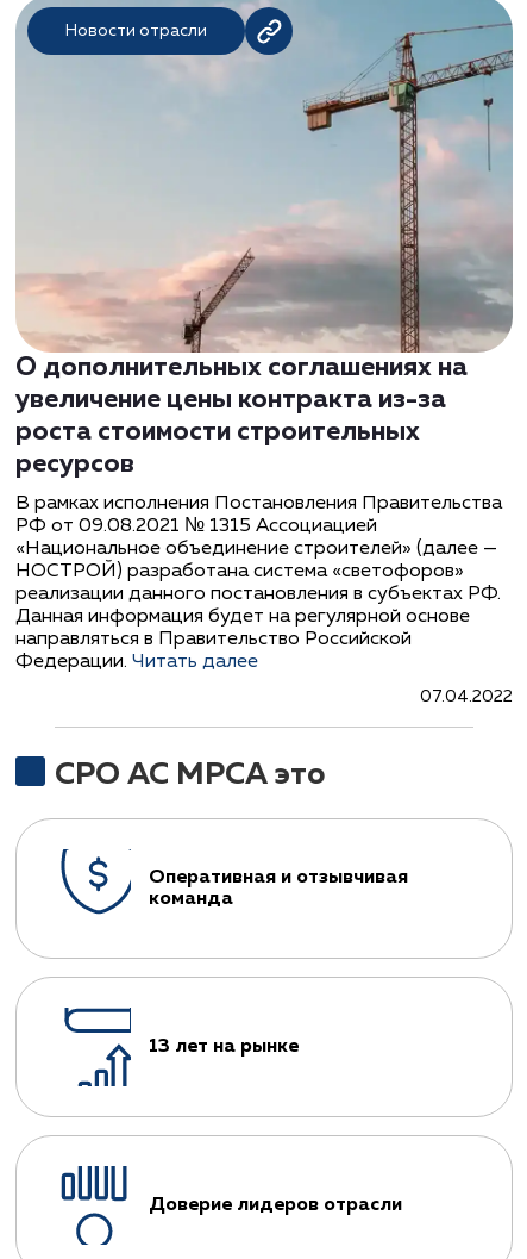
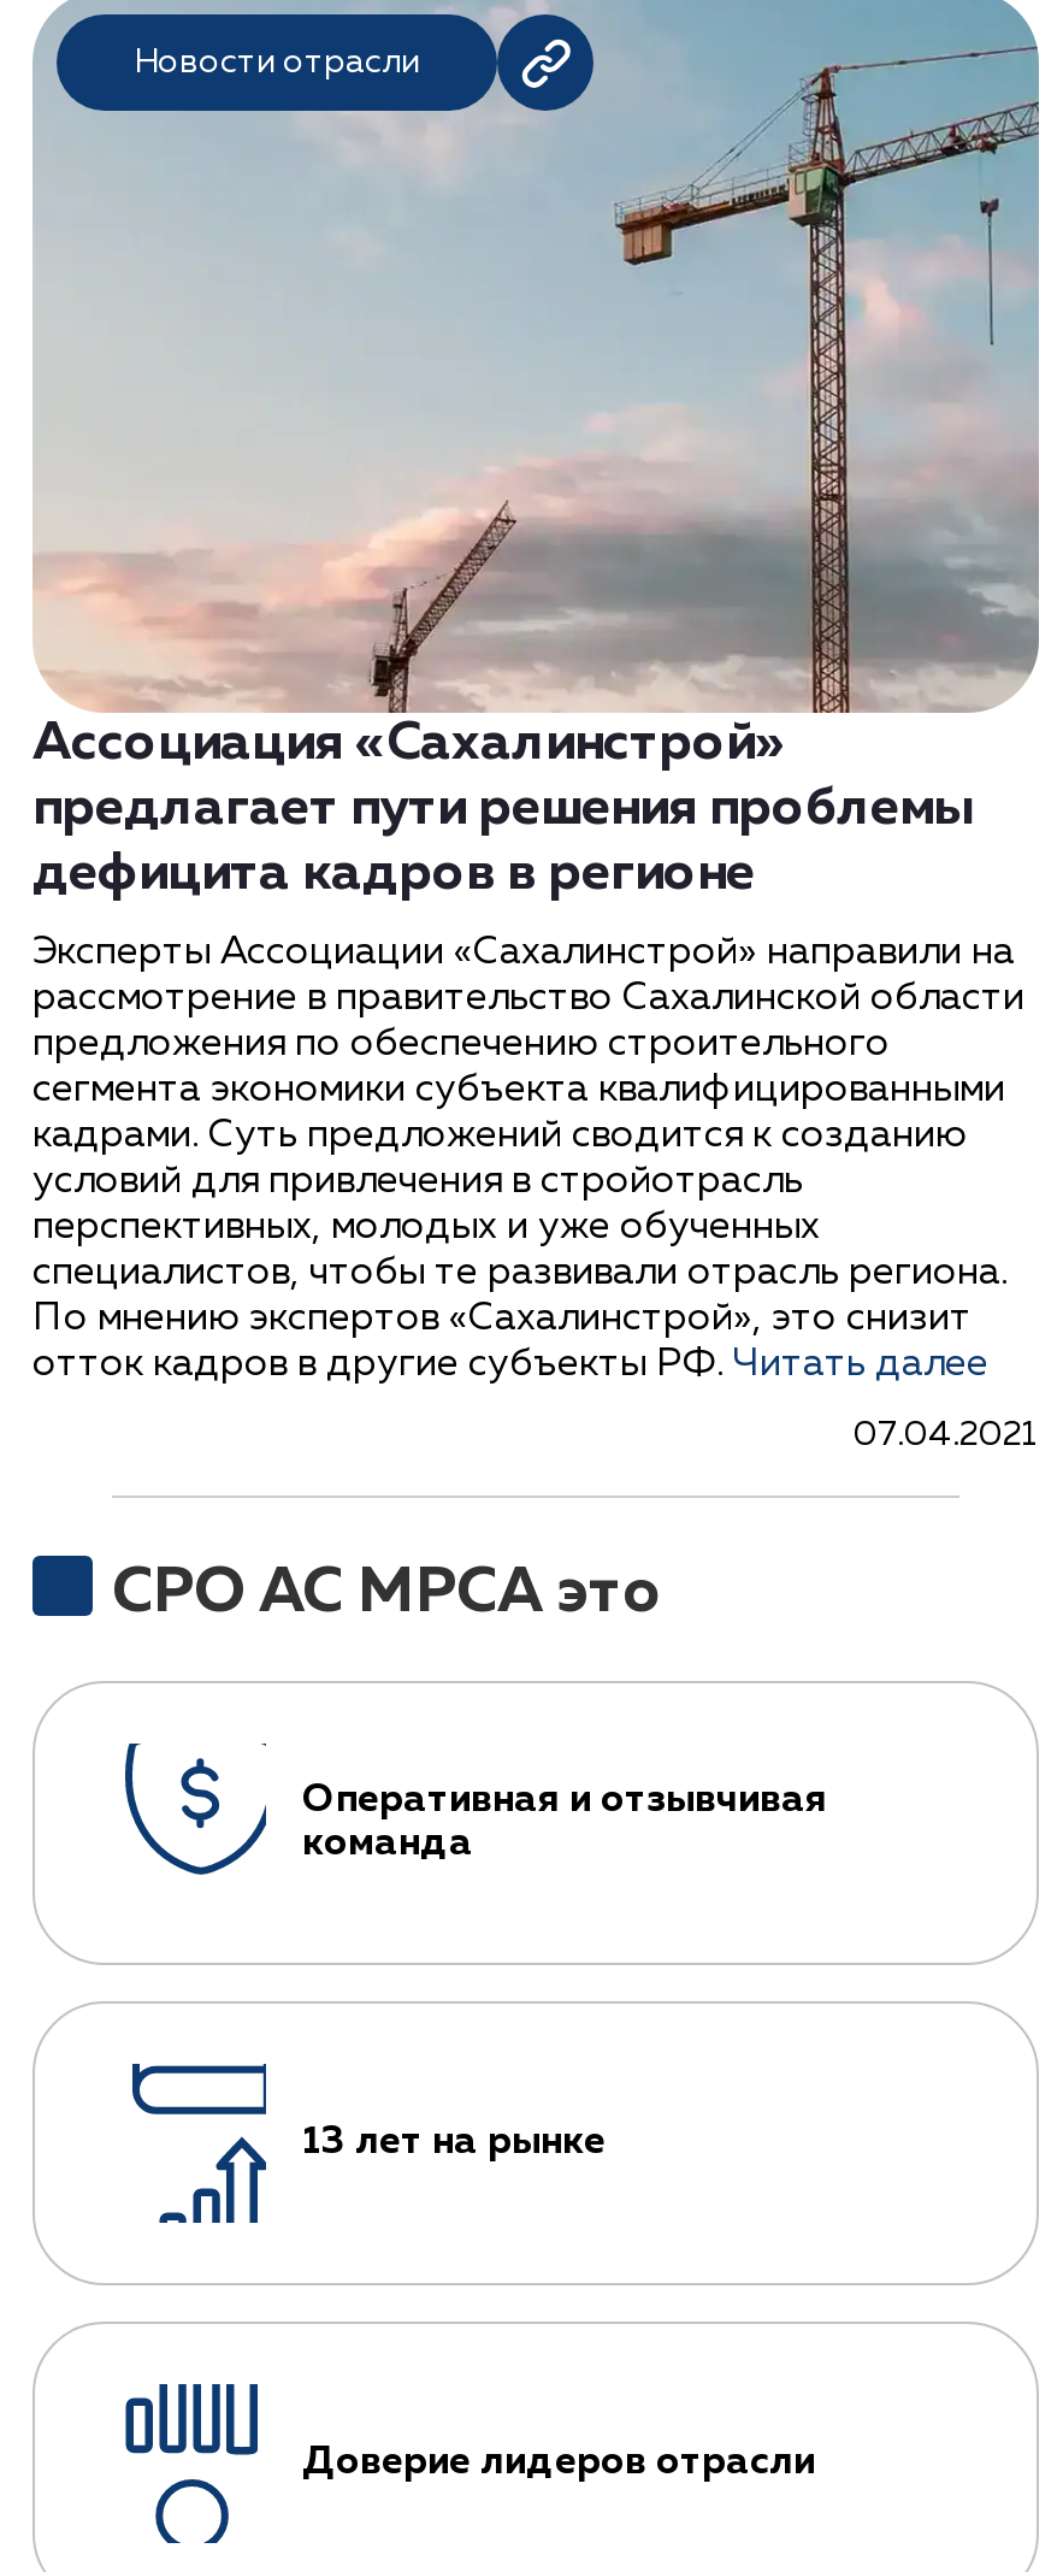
[15,355,468,478] О дополнительных соглашениях на | увеличение цены контракта из-за | роста стоимости строительных | ресурсов -> [33,718,974,901] Ассоциация «Сахалинстрой» | предлагает пути решения проблемы | дефицита кадров в регионе
[15,494,502,672] В рамках исполнения Постановления Правительства | РФ от 09.08.2021 № 1315 Ассоциацией | «Национальное объединение строителей» (далее — | НОСТРОЙ) разработана система «светофоров» | реализации данного постановления в субъектах РФ. | Данная информация будет на регулярной основе | направляться в Правительство Российской | Федерации. Читать далее -> [33,934,1024,1385] Эксперты Ассоциации «Сахалинстрой» направили на | рассмотрение в правительство Сахалинской области | предложения по обеспечению строительного | сегмента экономики субъекта квалифицированными | кадрами. Суть предложений сводится к созданию | условий для привлечения в стройотрасль | перспективных, молодых и уже обученных | специалистов, чтобы те развивали отрасль региона. | По мнению экспертов «Сахалинстрой», это снизит | отток кадров в другие субъекты РФ. Читать далее
[420,688,513,705] 07.04.2022 -> [854,1418,1039,1452] 07.04.2021

